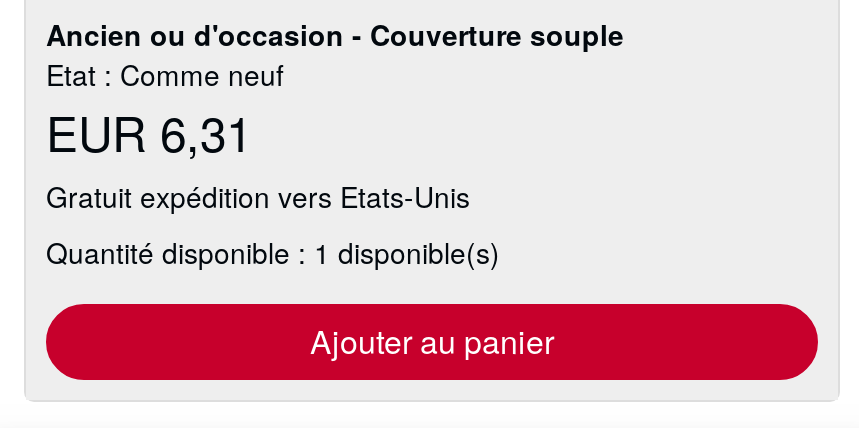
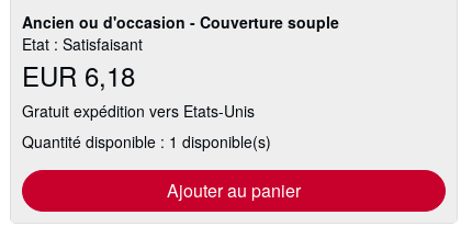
[46,54,284,166] Etat : Comme neuf | EUR 6,31 -> [22,33,143,94] Etat : Satisfaisant | EUR 6,18

